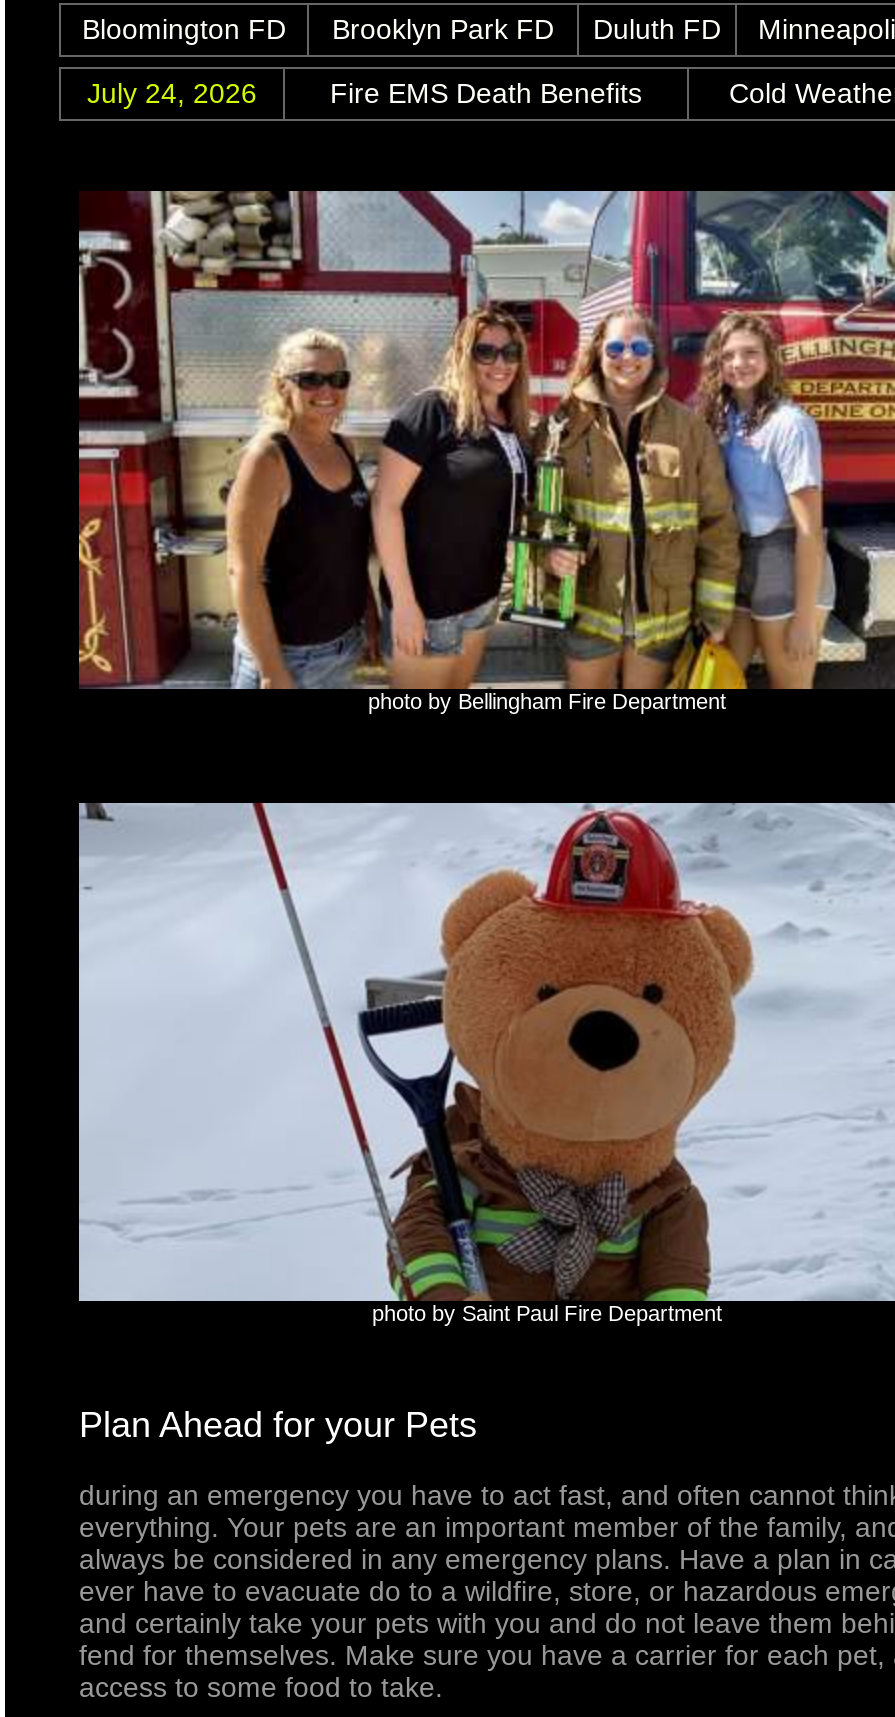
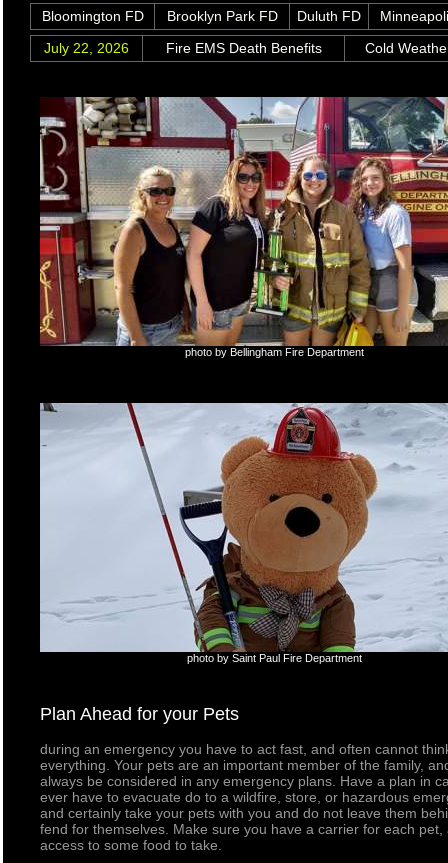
[87,77,257,109] July 24, 2026 -> [44,40,129,56] July 22, 2026

